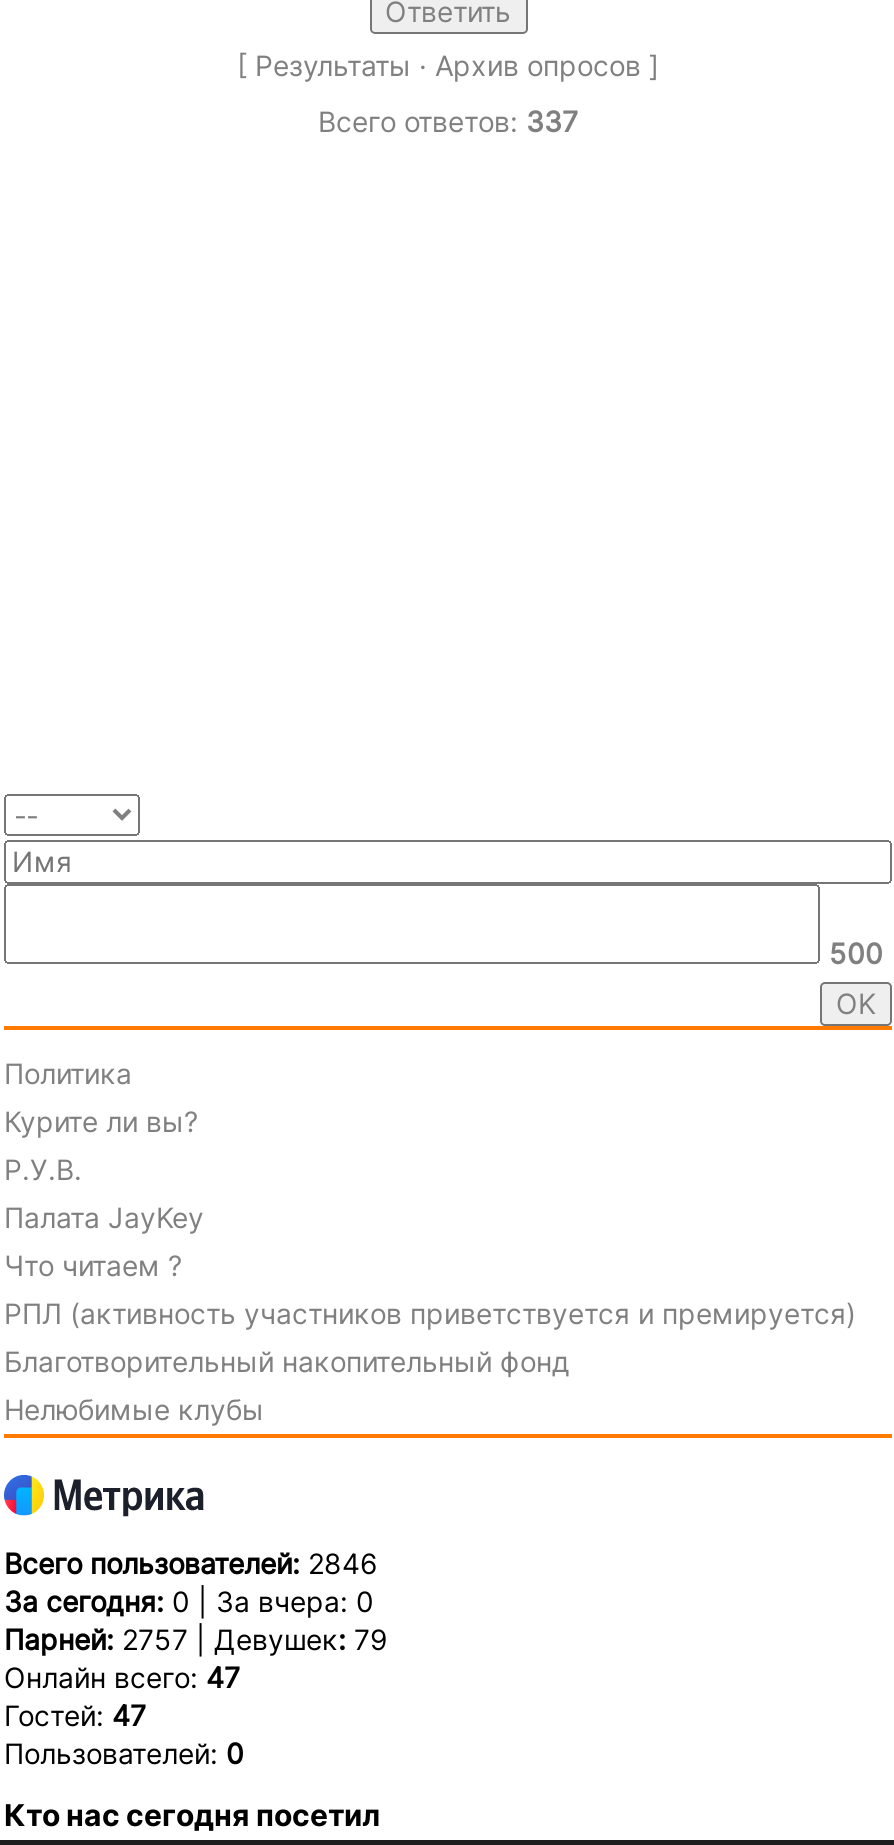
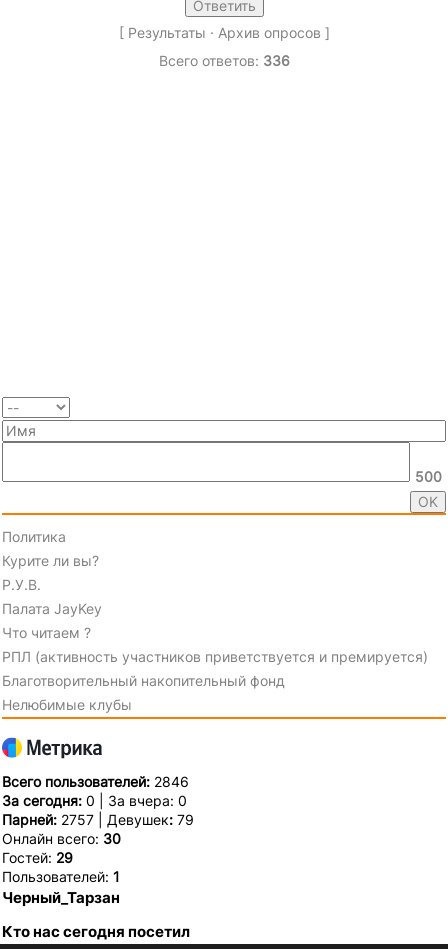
[318,104,578,138] Всего ответов: 337 -> [158,52,289,69] Всего ответов: 336
[4,1660,244,1770] Онлайн всего: 47 | Гостей: 47 | Пользователей: 0 -> [2,830,121,907] Онлайн всего: 30 | Гостей: 29 | Пользователей: 1 | Черный_Тарзан

